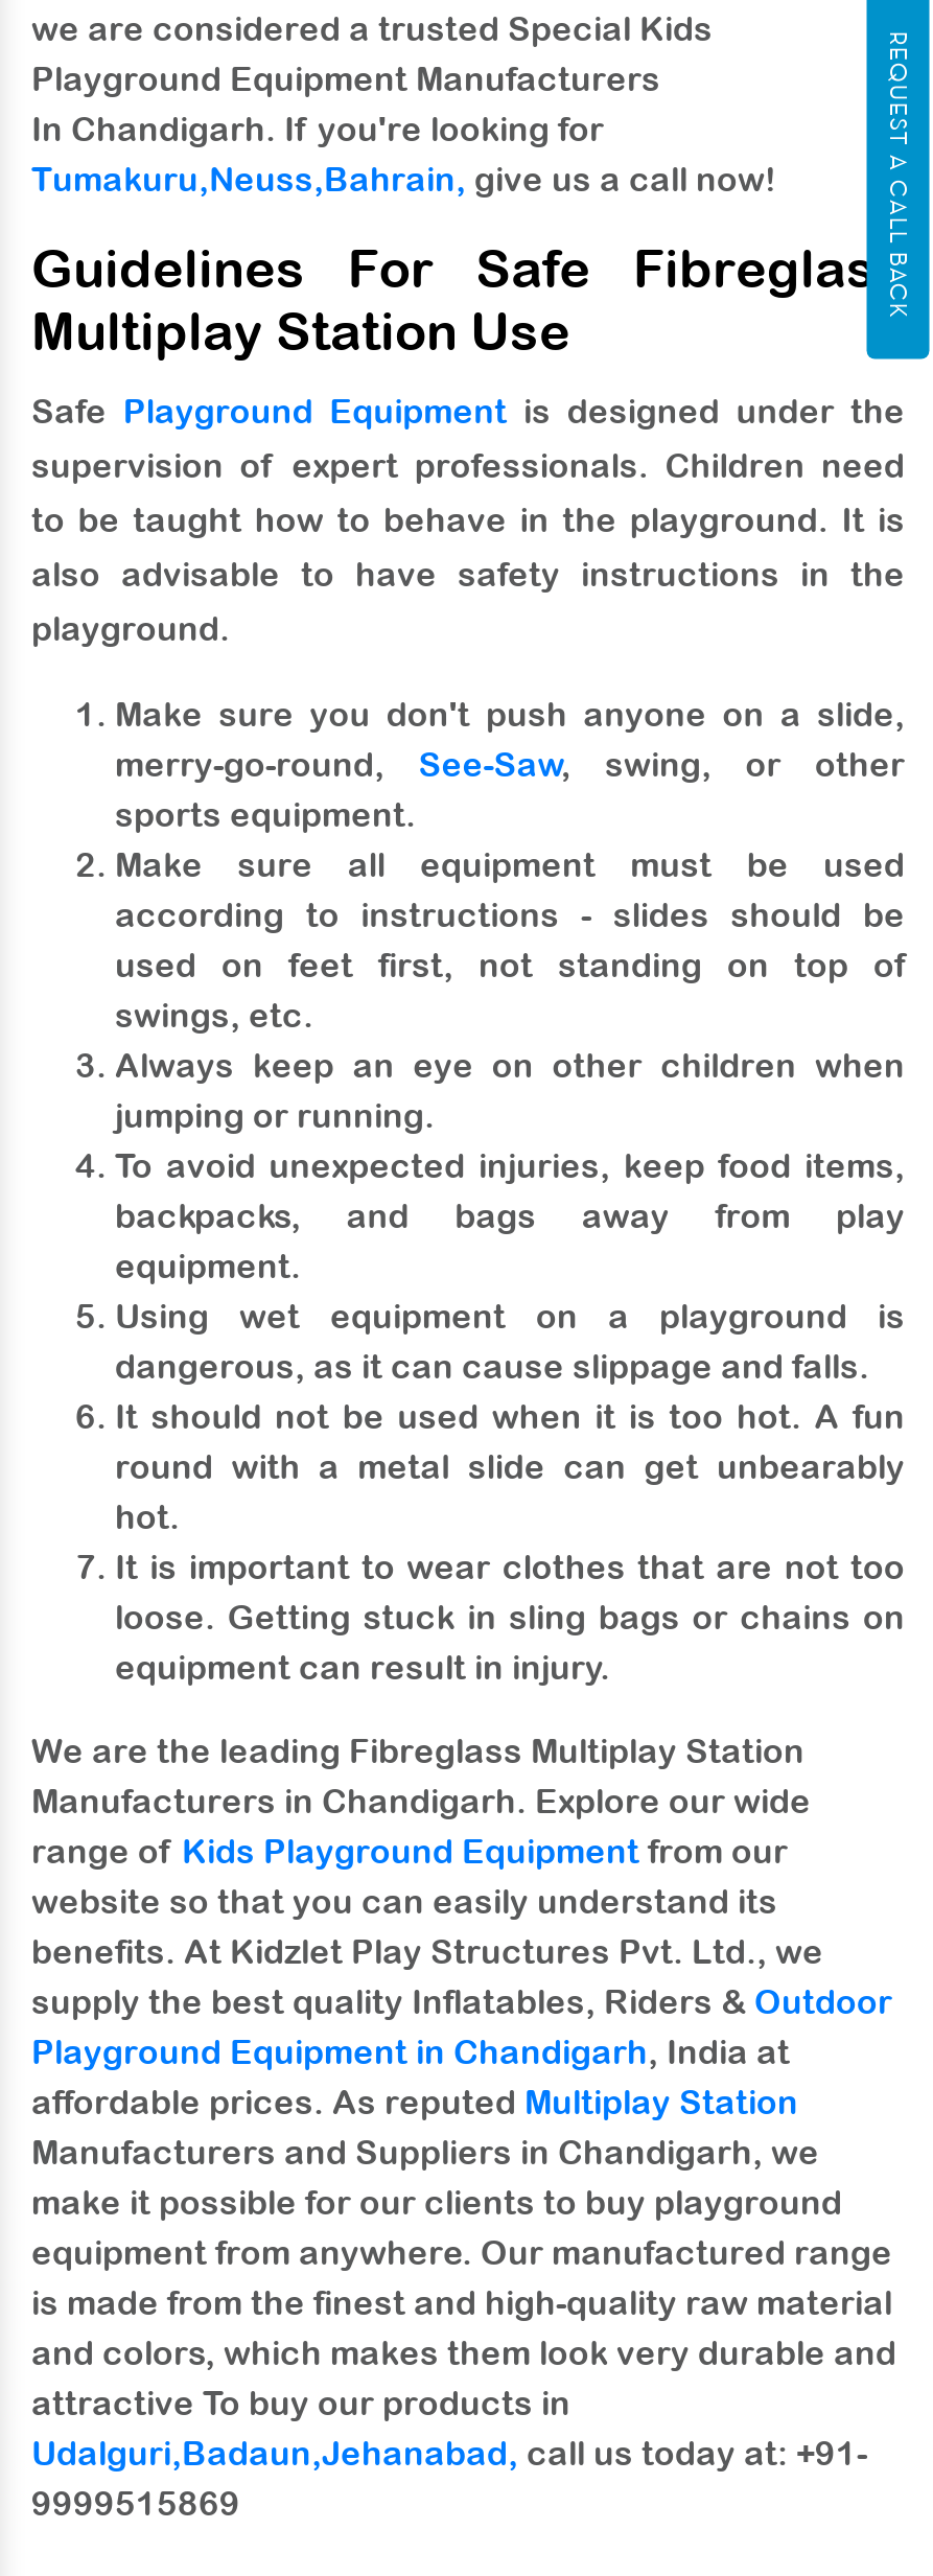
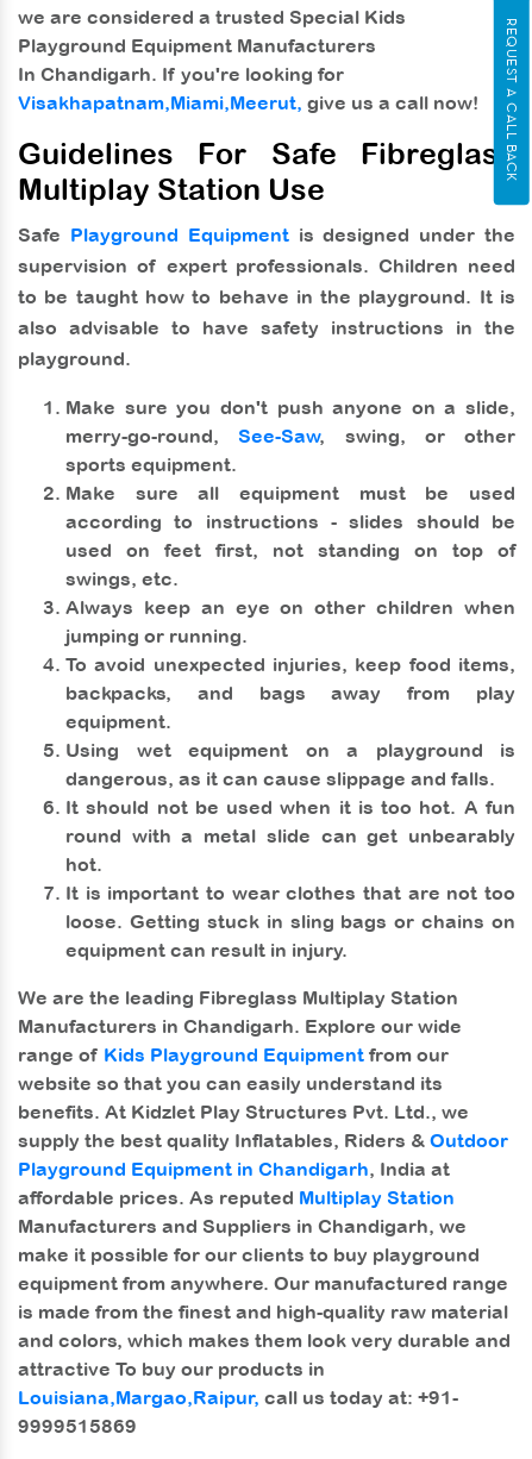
[31,160,775,198] Tumakuru,Neuss,Bahrain, give us a call now! -> [18,92,478,113] Visakhapatnam,Miami,Meerut, give us a call now!
[31,2434,867,2471] Udalguri,Badaun,Jehanabad, call us today at: +91- -> [18,1386,458,1408] Louisiana,Margao,Raipur, call us today at: +91-

